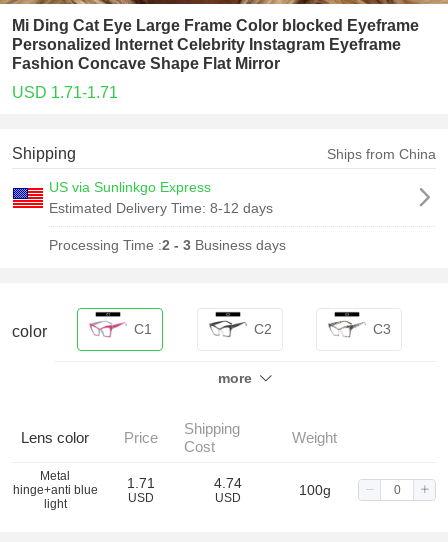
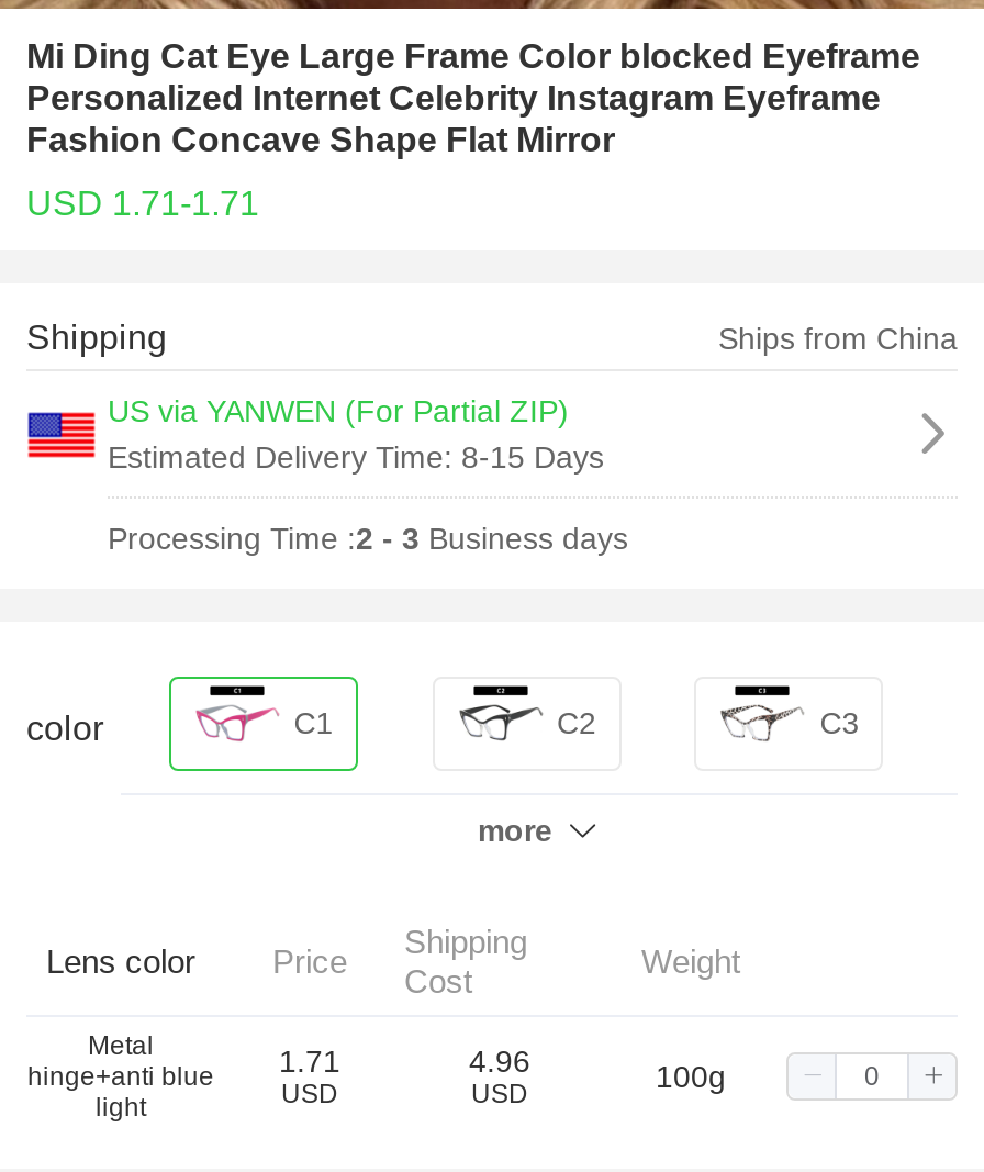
[49,179,273,216] US via Sunlinkgo Express | Estimated Delivery Time: 8-12 days -> [108,393,604,475] US via YANWEN (For Partial ZIP) | Estimated Delivery Time: 8-15 Days
[213,475,241,491] 4.74 -> [469,1043,530,1079] 4.96

